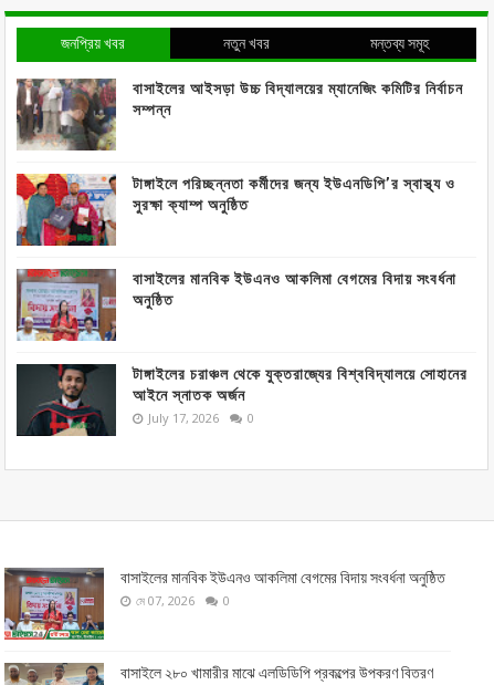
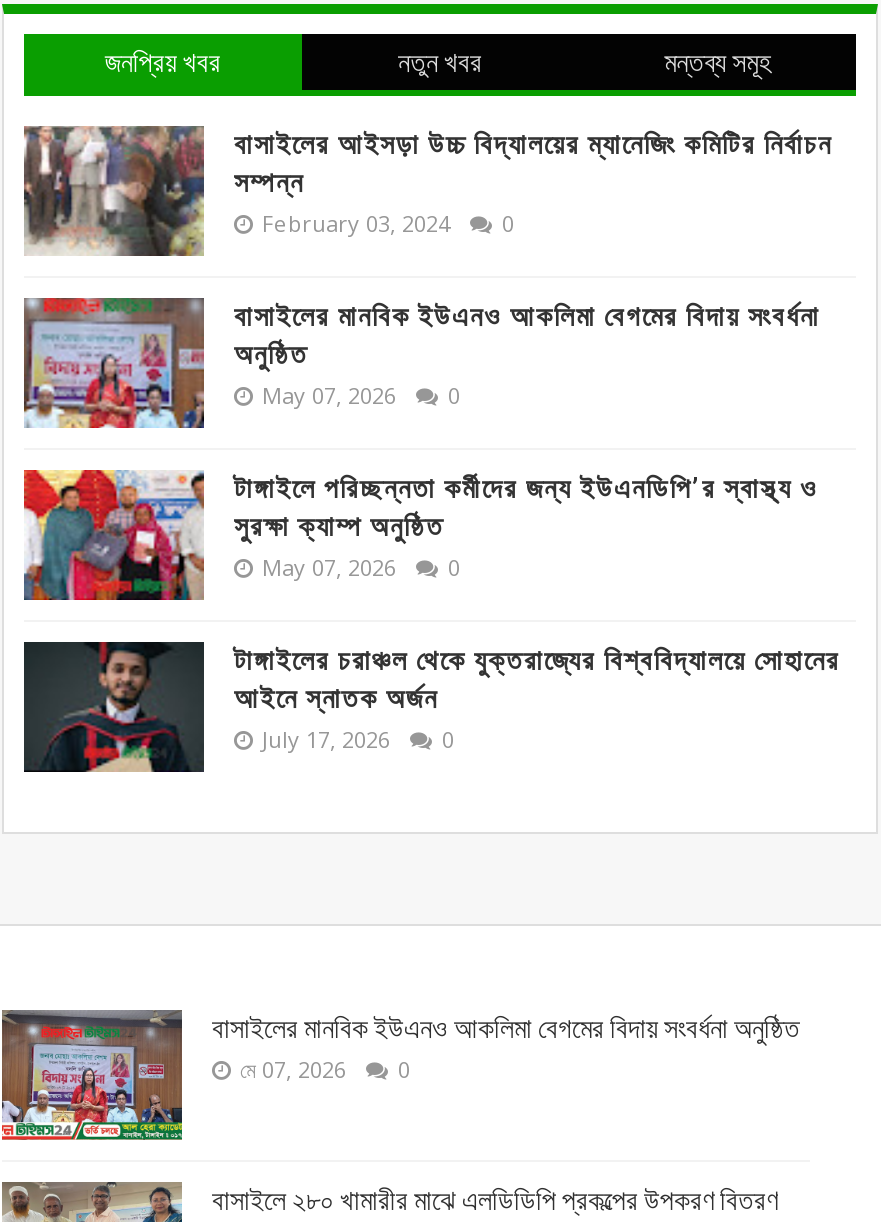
none -> [262,208,514,410] February 03, 2024 | 0 | May 07, 2026 | 0
moved [15,172,455,248] -> [22,466,818,604]: [image] | টাঙ্গাইলে পরিচ্ছন্নতা কর্মীদের জন্য ইউএনডিপি’র স্বাস্থ্য ও | সুরক্ষা ক্যাম্প অনুষ্ঠিত
none -> [262,552,460,582] May 07, 2026 | 0
moved [17,268,456,342] -> [24,298,820,428]: [image] | বাসাইলের মানবিক ইউএনও আকলিমা বেগমের বিদায় সংবর্ধনা | অনুষ্ঠিত

